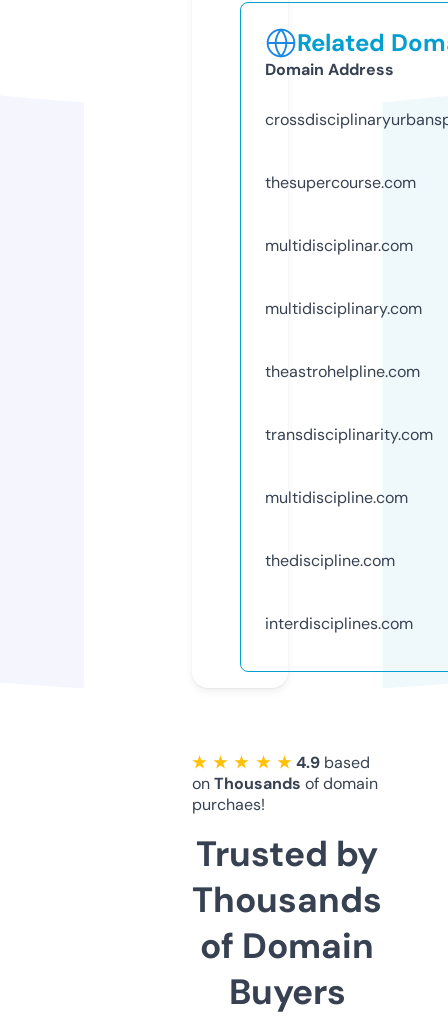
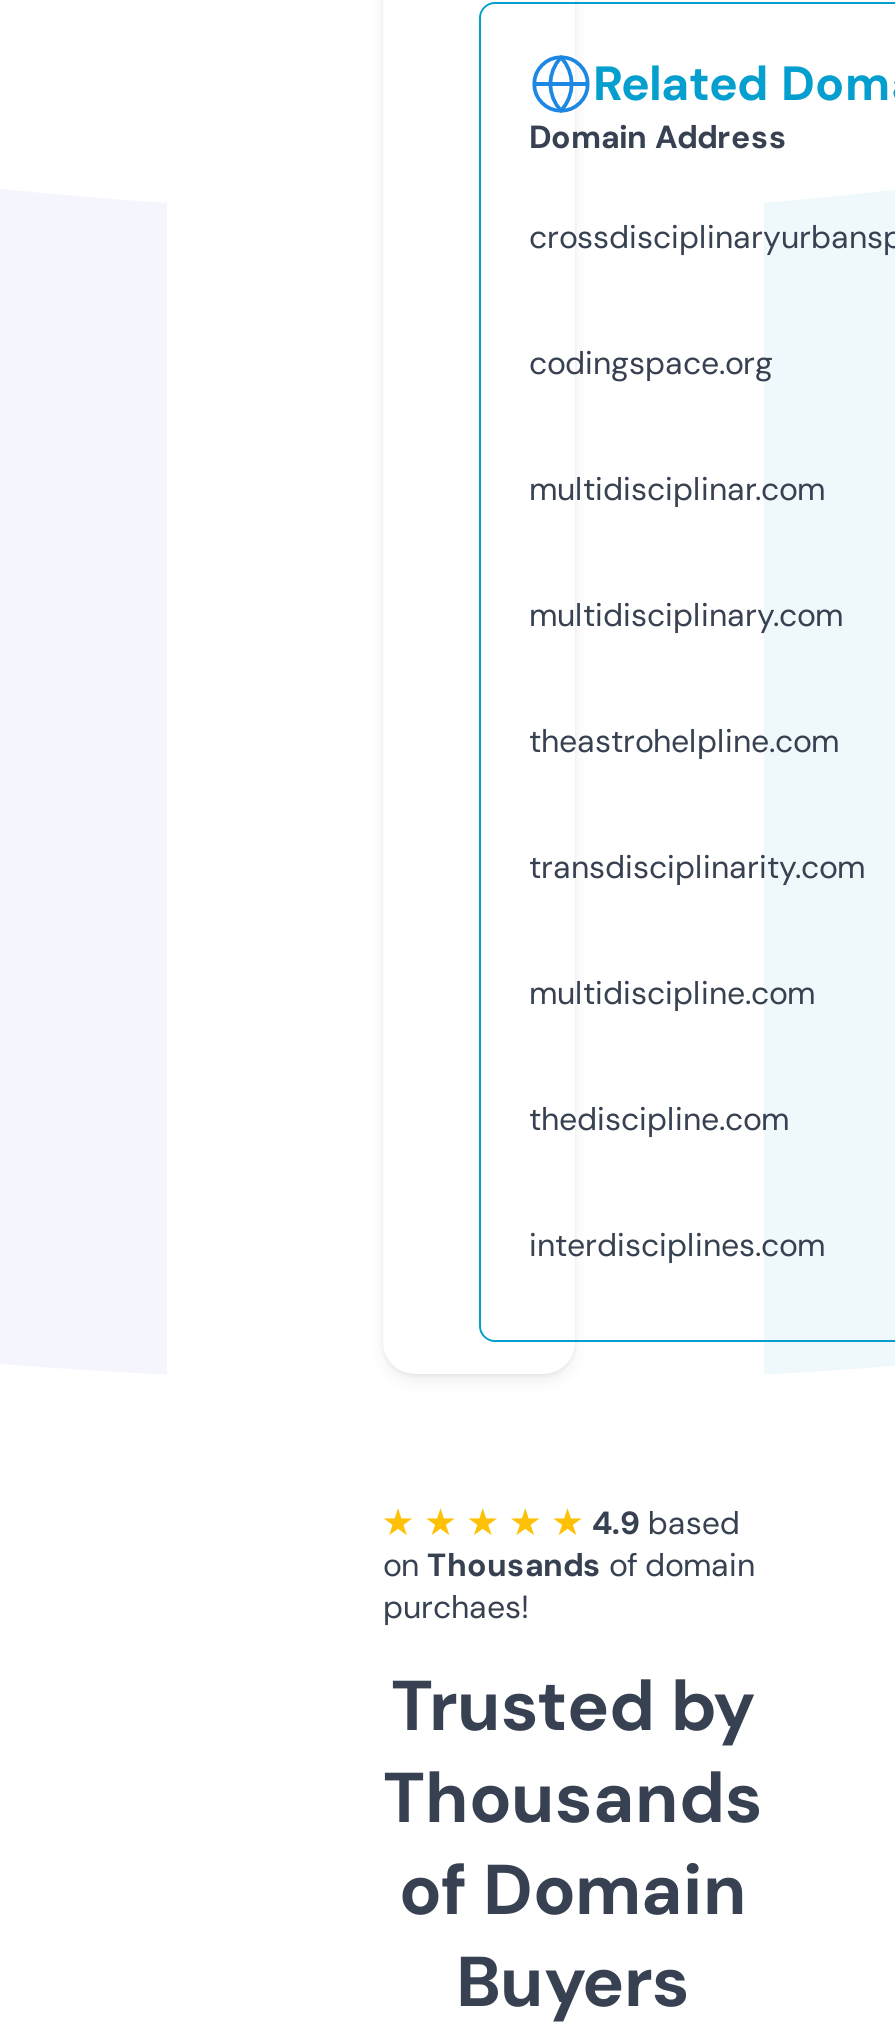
[265,172,416,193] thesupercourse.com -> [529,342,773,384] codingspace.org

